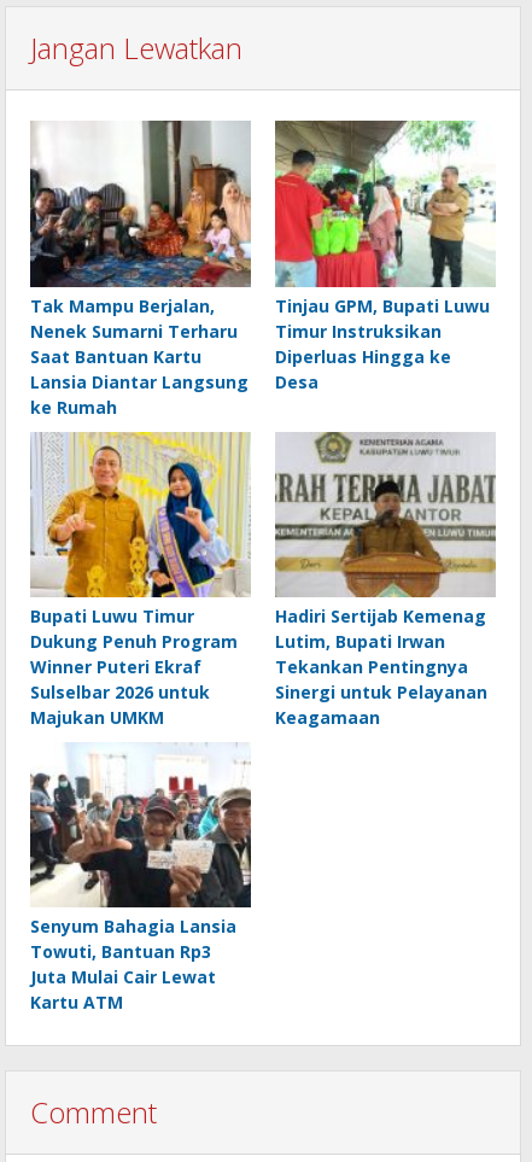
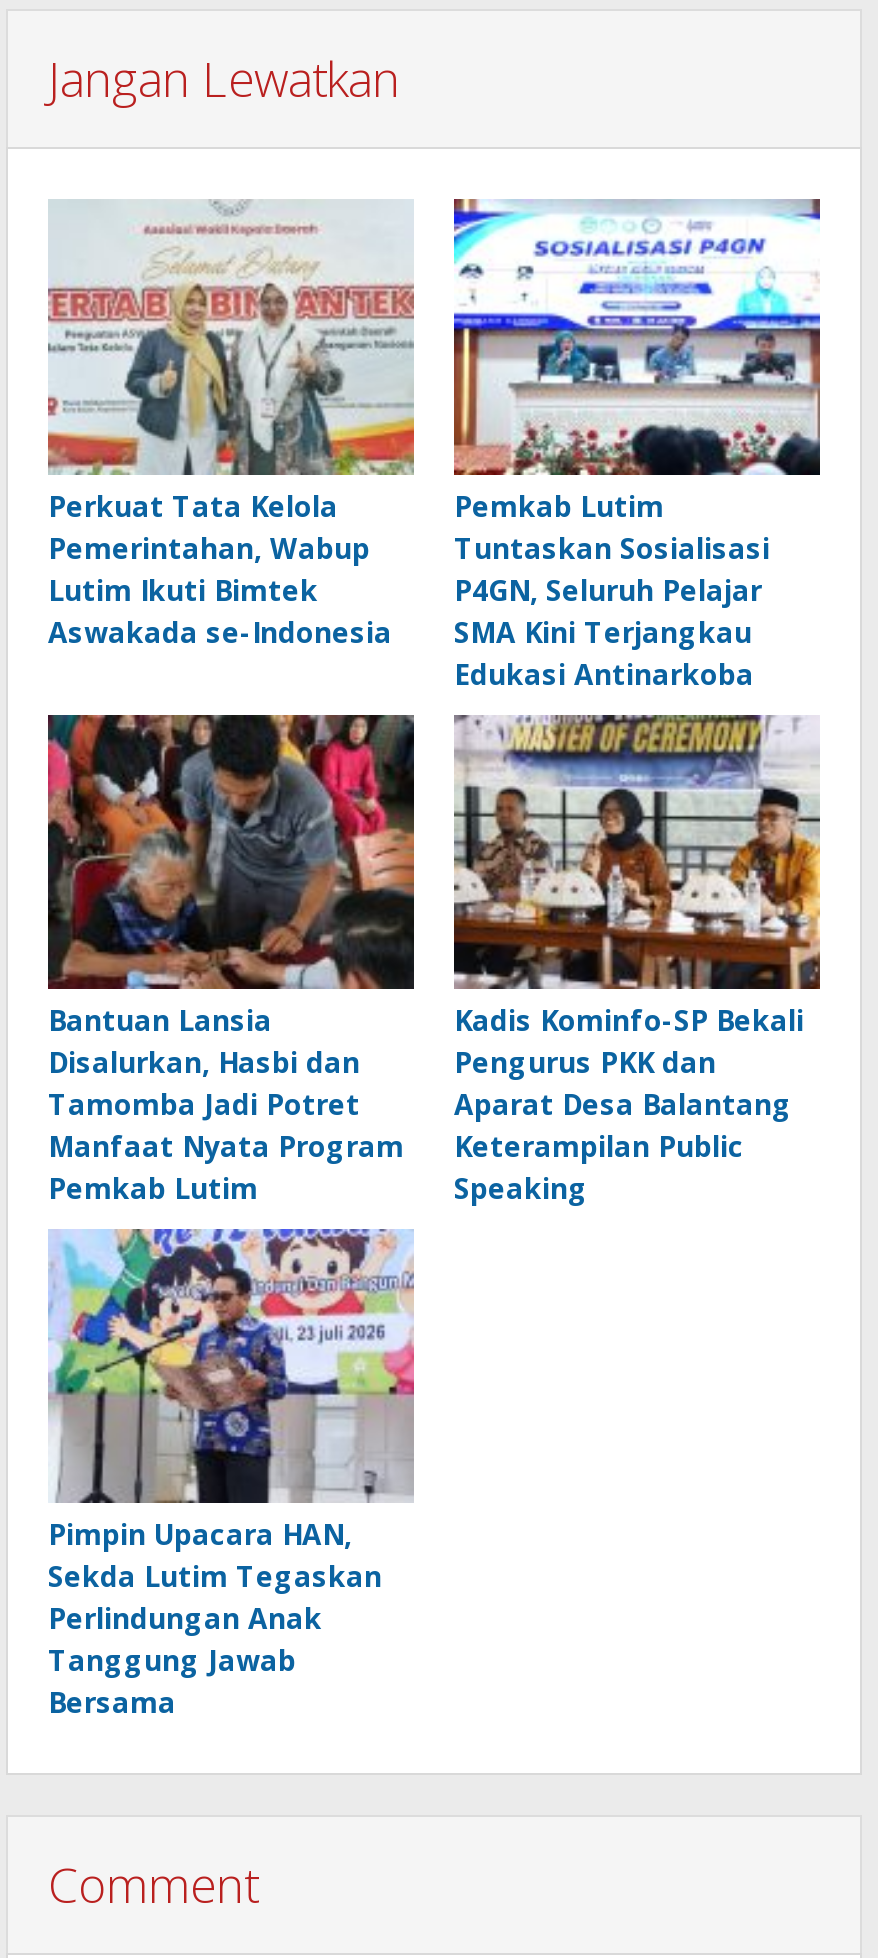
[29,119,252,418] [image] | Tak Mampu Berjalan, | Nenek Sumarni Terharu | Saat Bantuan Kartu | Lansia Diantar Langsung | ke Rumah -> [46,199,416,650] [image] | Perkuat Tata Kelola | Pemerintahan, Wabup | Lutim Ikuti Bimtek | Aswakada se-Indonesia
[274,119,496,393] [image] | Tinjau GPM, Bupati Luwu | Timur Instruksikan | Diperluas Hingga ke | Desa -> [452,197,822,692] [image] | Pemkab Lutim | Tuntaskan Sosialisasi | P4GN, Seluruh Pelajar | SMA Kini Terjangkau | Edukasi Antinarkoba
[30,431,251,729] [image] | Bupati Luwu Timur | Dukung Penuh Program | Winner Puteri Ekraf | Sulselbar 2026 untuk | Majukan UMKM -> [46,713,416,1207] [image] | Bantuan Lansia | Disalurkan, Hasbi dan | Tamomba Jadi Potret | Manfaat Nyata Program | Pemkab Lutim
[275,432,497,729] [image] | Hadiri Sertijab Kemenag | Lutim, Bupati Irwan | Tekankan Pentingnya | Sinergi untuk Pelayanan | Keagamaan -> [454,713,822,1207] [image] | Kadis Kominfo-SP Bekali | Pengurus PKK dan | Aparat Desa Balantang | Keterampilan Public | Speaking
[29,742,252,1014] [image] | Senyum Bahagia Lansia | Towuti, Bantuan Rp3 | Juta Mulai Cair Lewat | Kartu ATM -> [48,1227,416,1721] [image] | Pimpin Upacara HAN, | Sekda Lutim Tegaskan | Perlindungan Anak | Tanggung Jawab | Bersama

